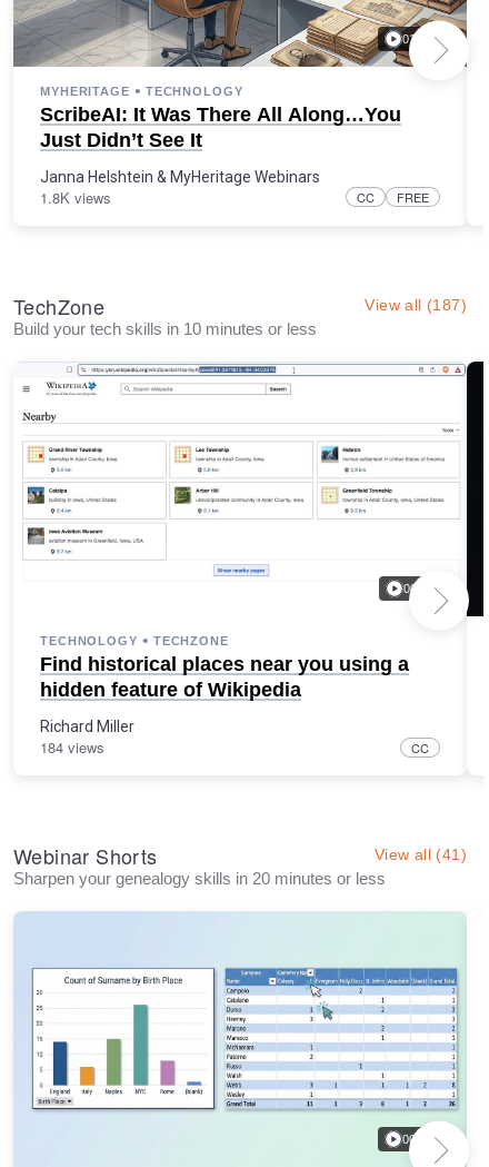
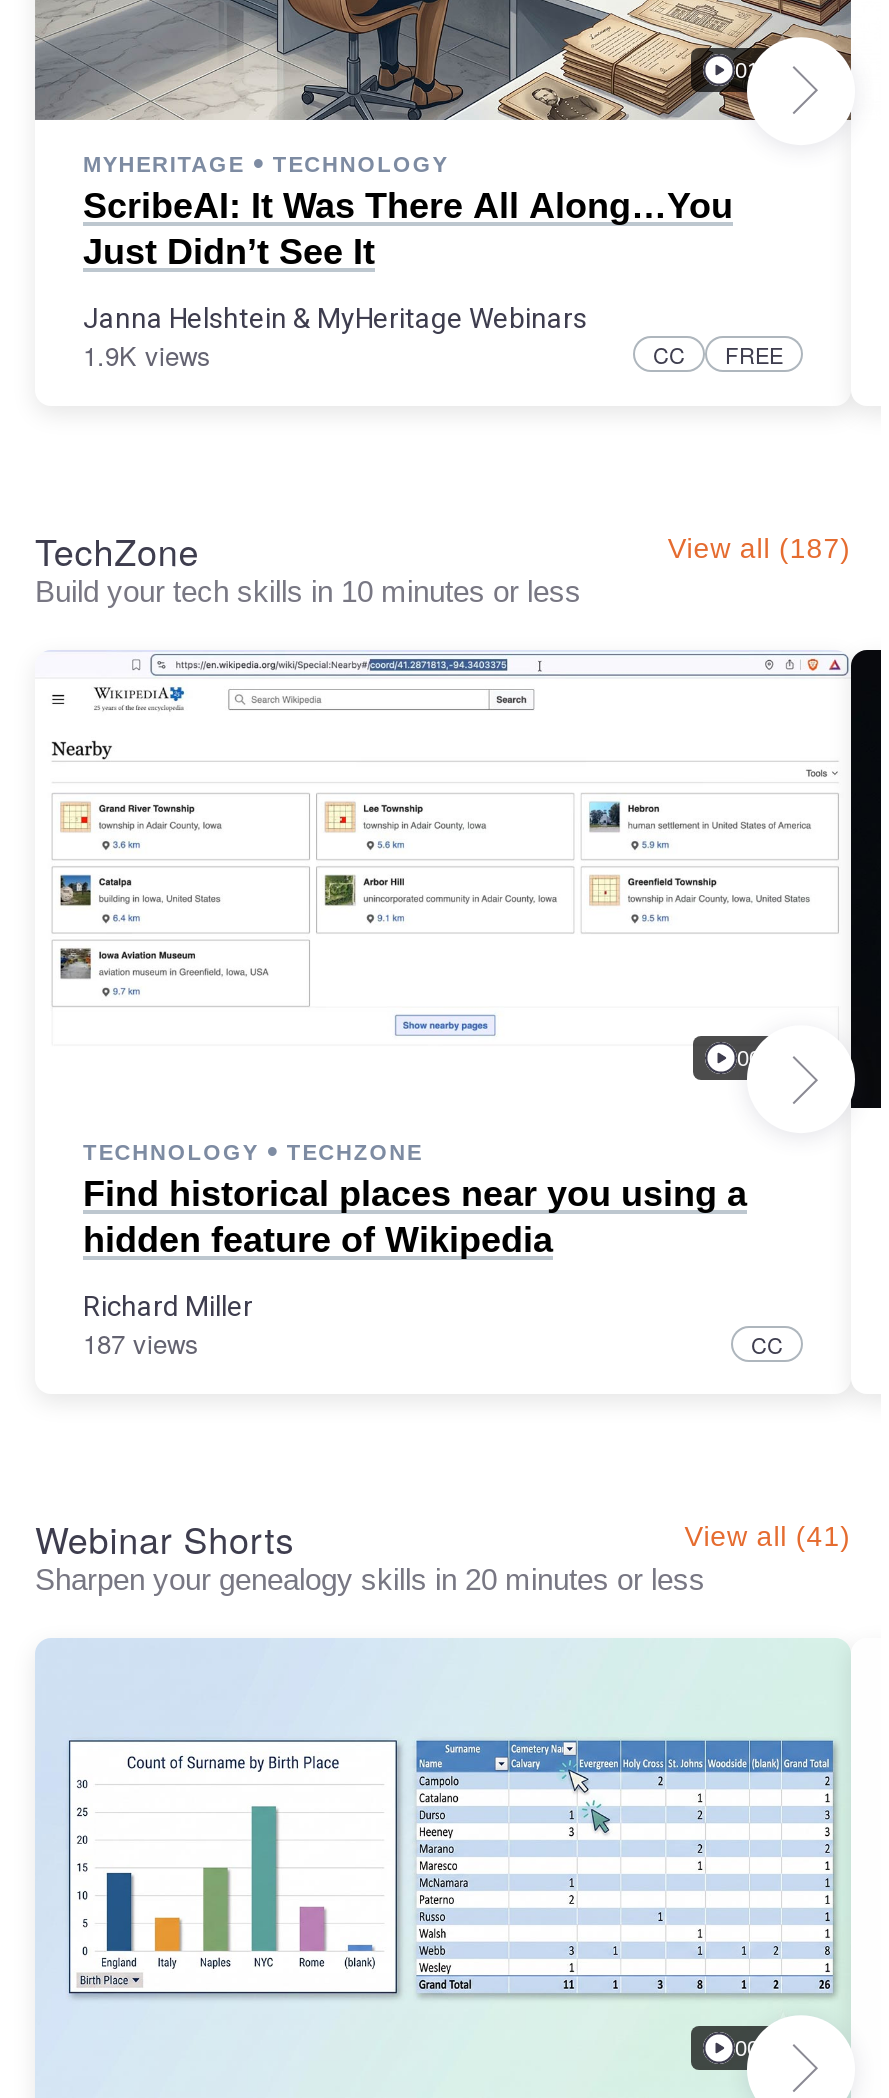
[40,187,111,208] 1.8K views -> [83,336,211,374] 1.9K views
[40,737,104,758] 184 views -> [83,1324,199,1362] 187 views

